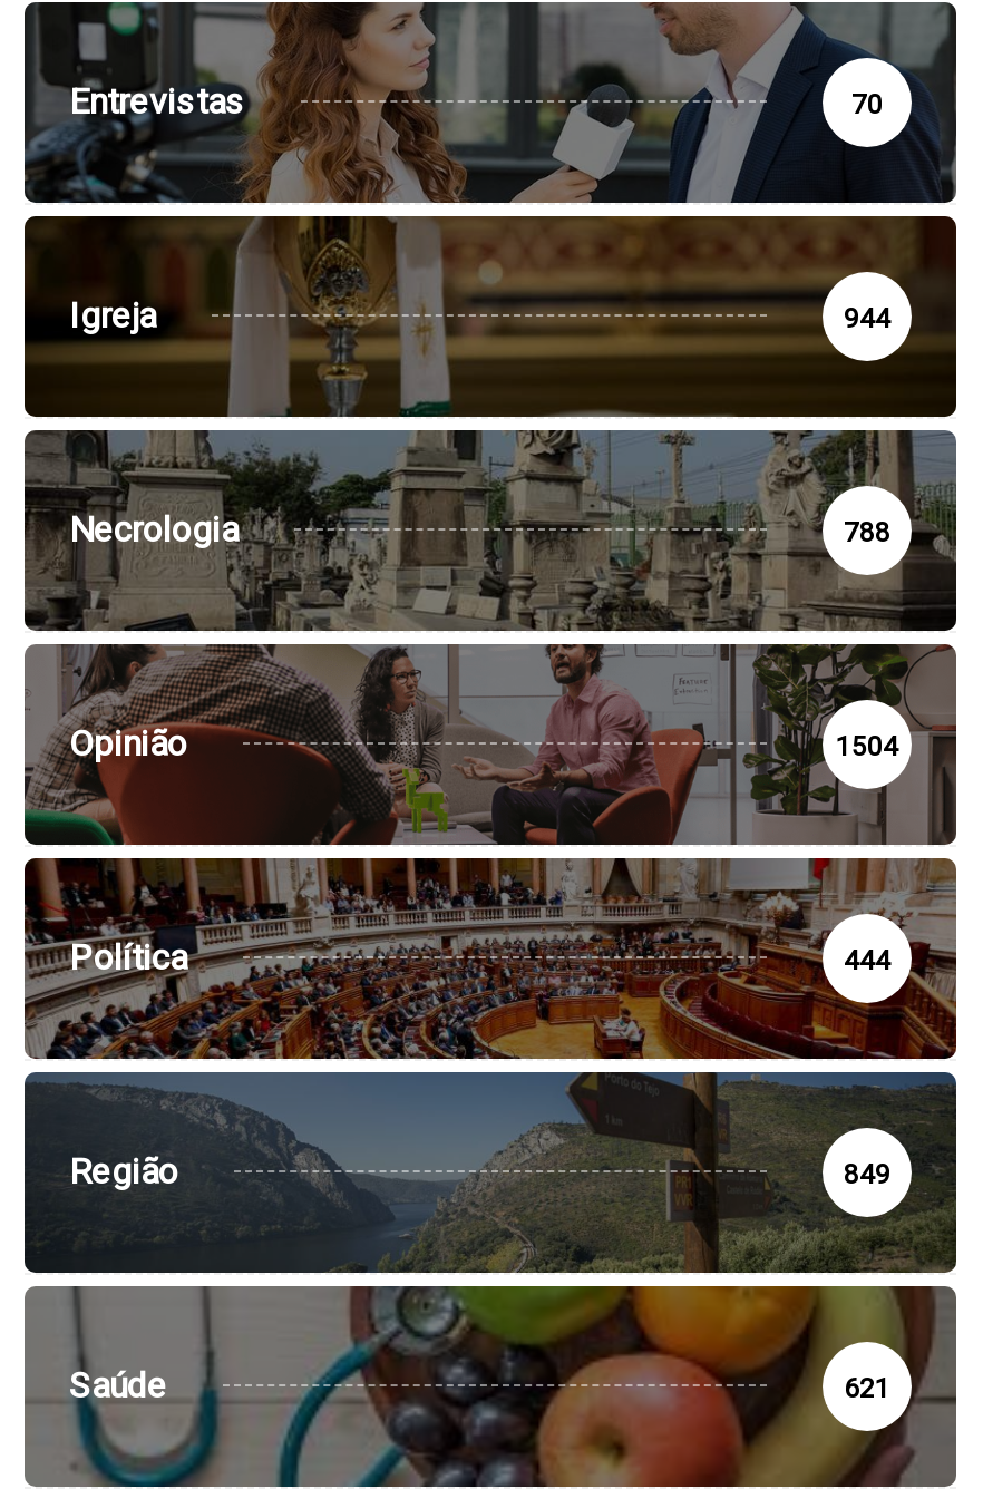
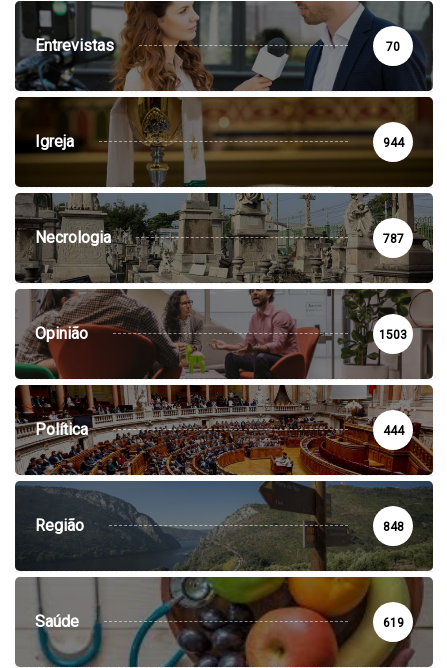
[844,516,890,548] 788 -> [382,232,403,246] 787
[836,730,898,762] 1504 -> [379,328,407,342] 1503
[844,1158,890,1190] 849 -> [382,520,403,534] 848
[844,1372,890,1404] 621 -> [382,616,403,630] 619

